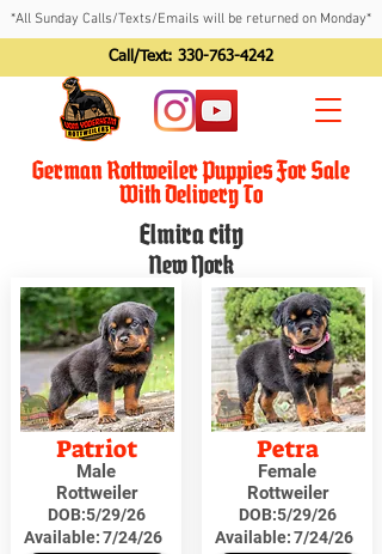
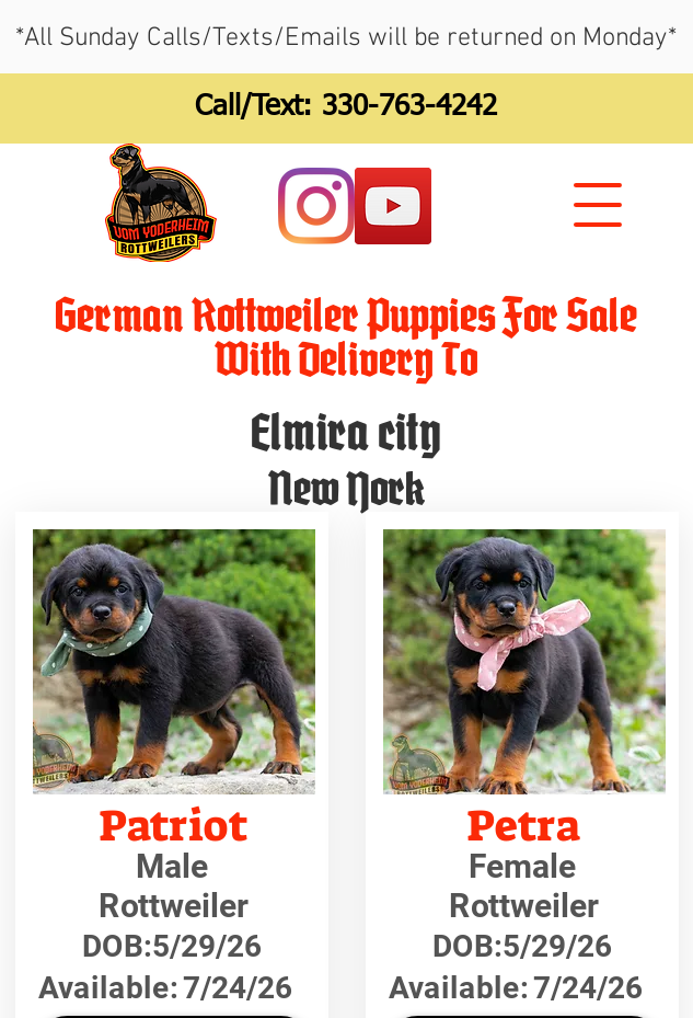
[20,287,175,432] [image] -> [33,529,317,792] [image]
[211,286,366,432] [image] -> [381,527,666,794] [image]

